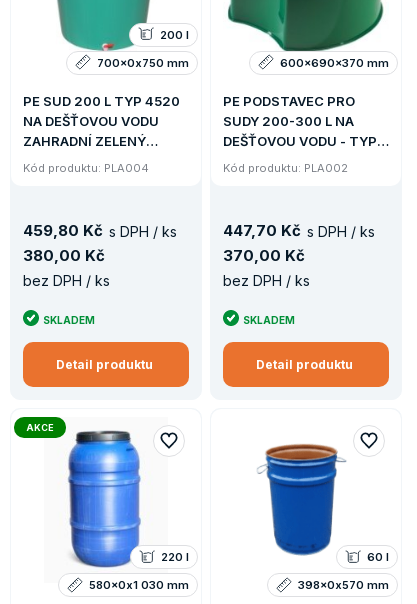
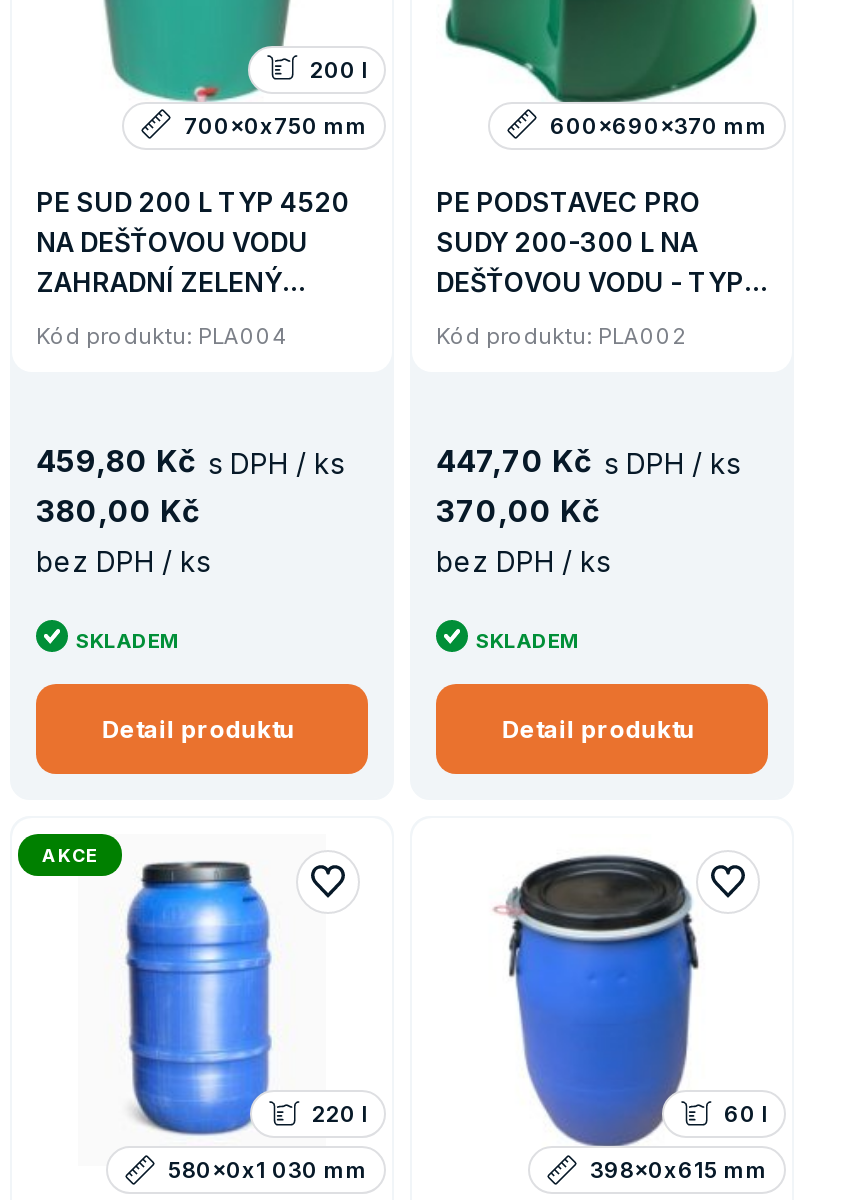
[253,428,389,592] [image] | 398x0x570 mm -> [494,854,768,1184] [image] | 398x0x615 mm

